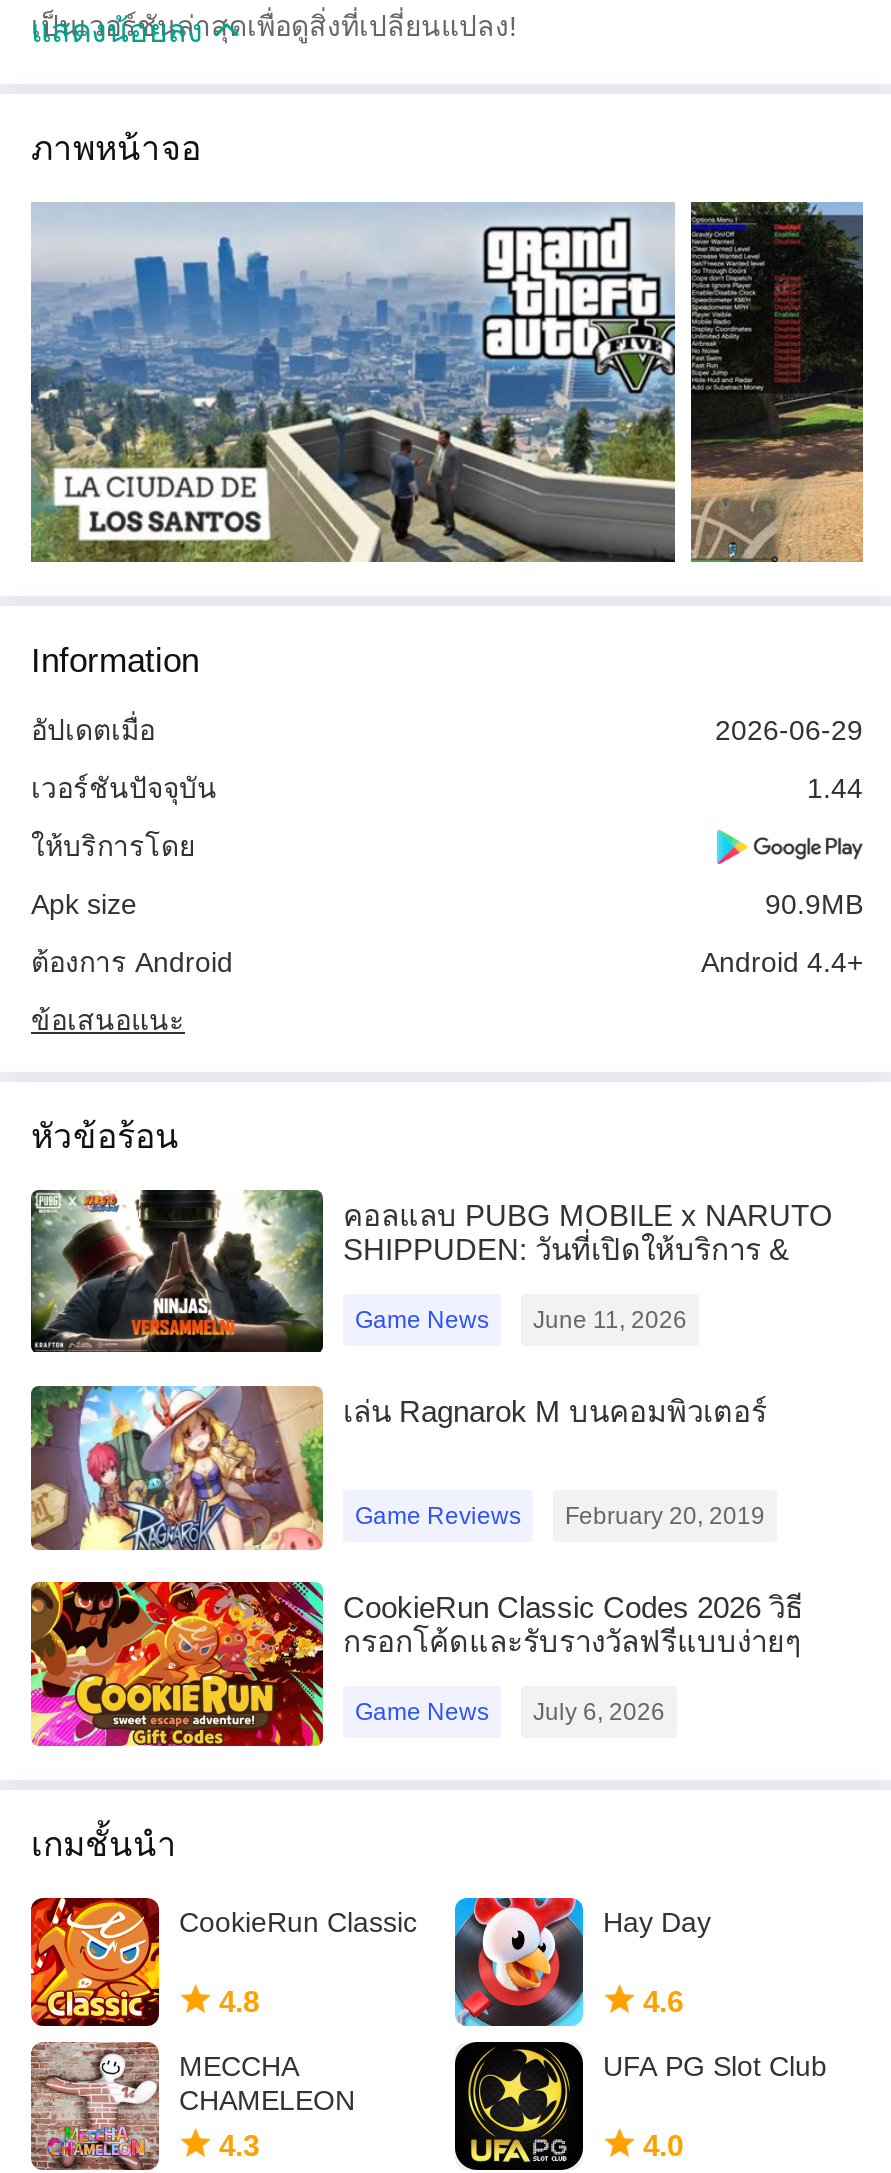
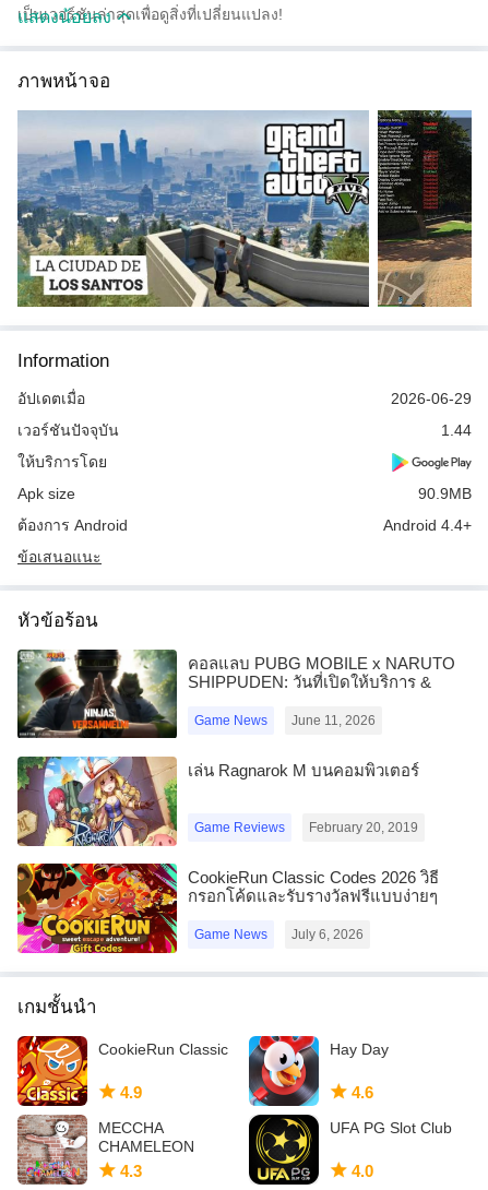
[219,1984,259,2018] 4.8 -> [120,1083,142,1102] 4.9

